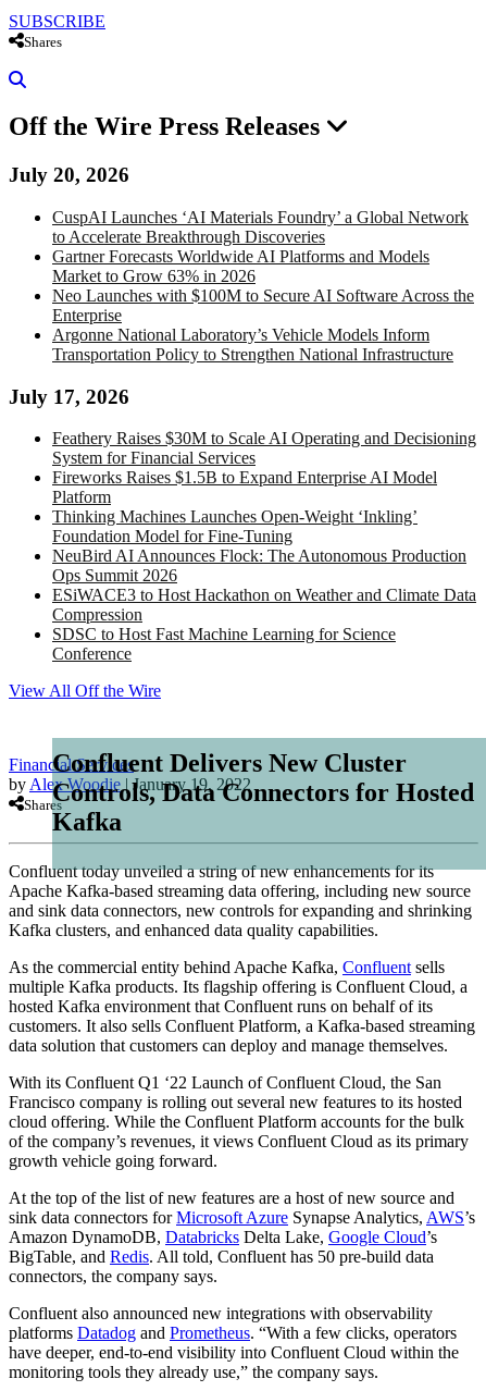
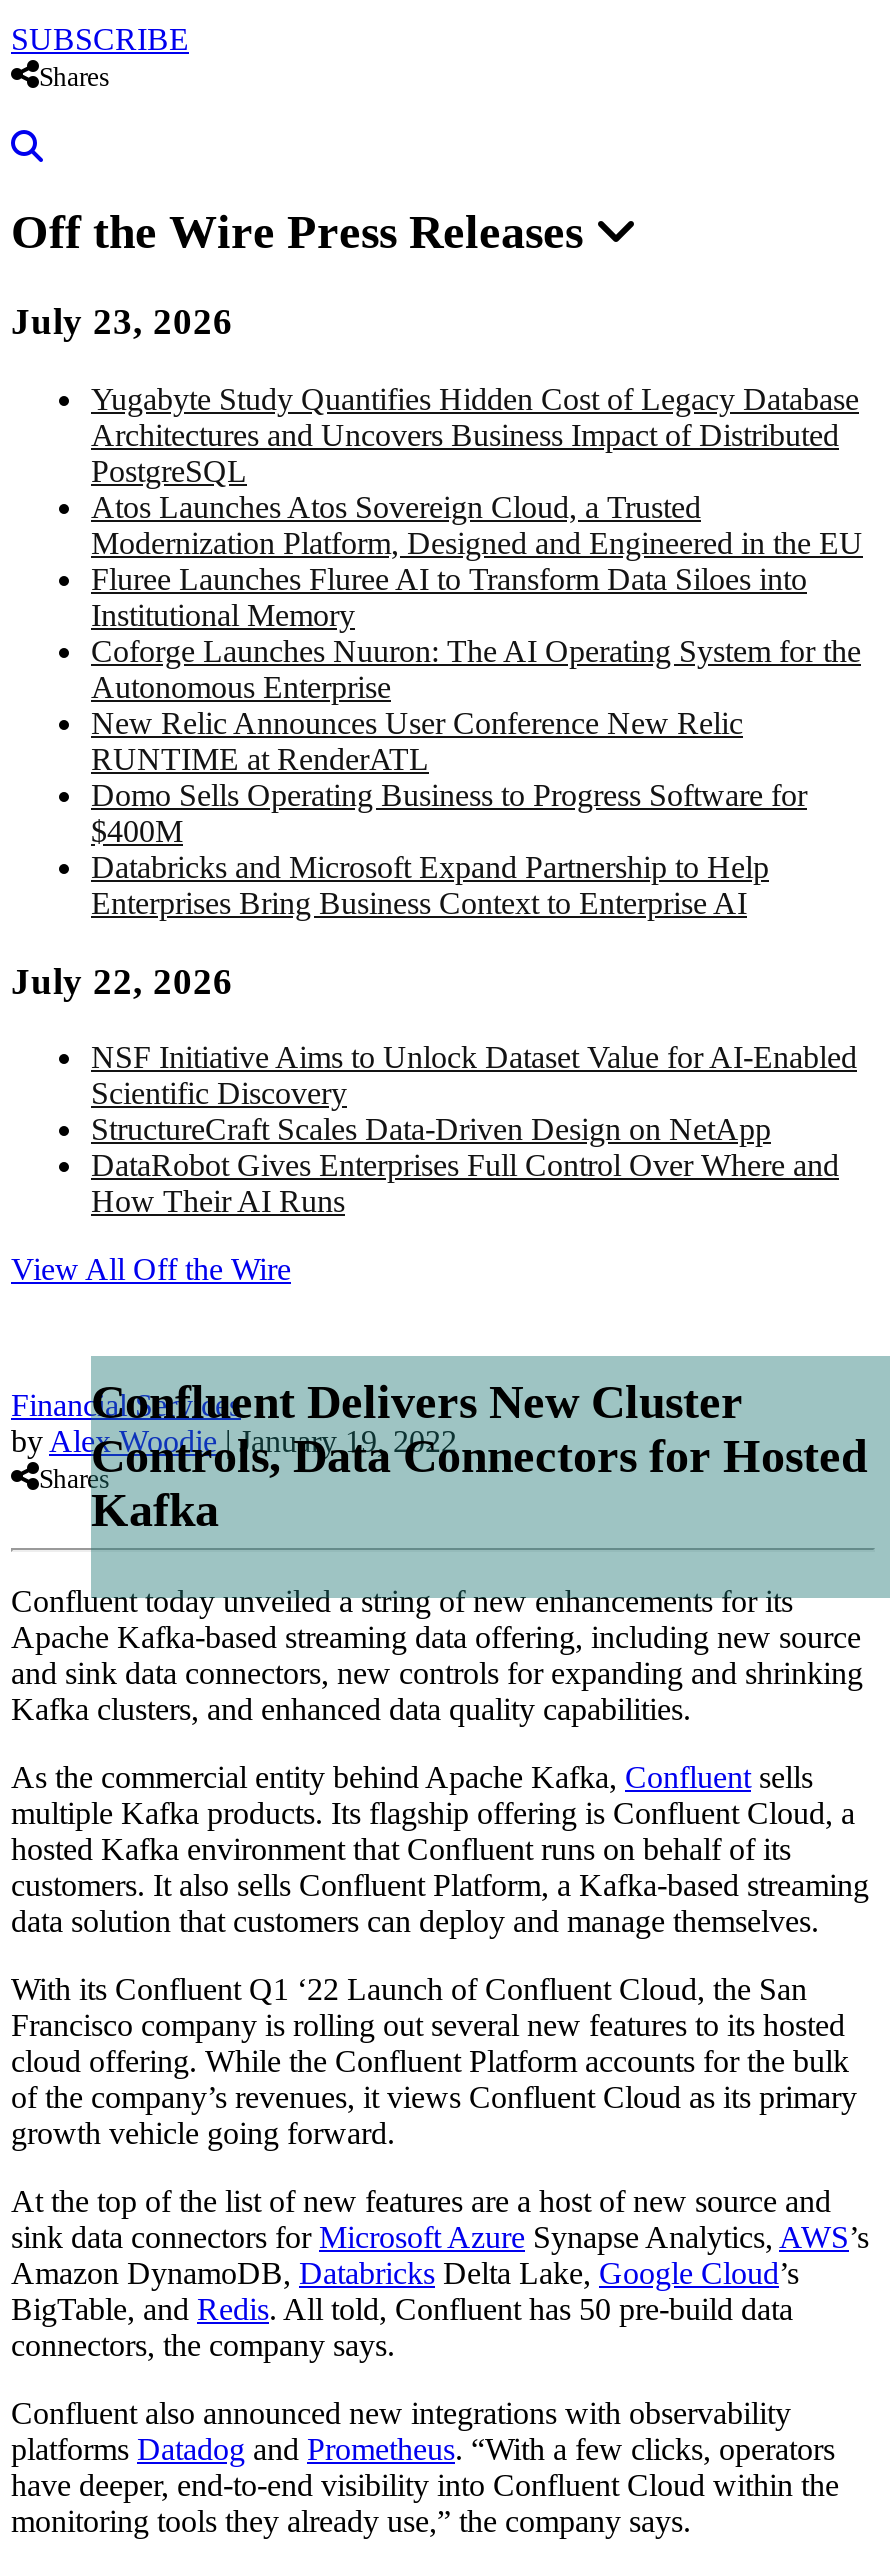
[9,163,129,186] July 20, 2026 -> [11,300,233,342] July 23, 2026
[52,208,474,364] CuspAI Launches ‘AI Materials Foundry’ a Global Network | to Accelerate Breakthrough Discoveries | Gartner Forecasts Worldwide AI Platforms and Models | Market to Grow 63% in 2026 | Neo Launches with $100M to Secure AI Software Across the | Enterprise | Argonne National Laboratory’s Vehicle Models Inform | Transportation Policy to Strengthen National Infrastructure -> [91,382,863,920] Yugabyte Study Quantifies Hidden Cost of Legacy Database | Architectures and Uncovers Business Impact of Distributed | PostgreSQL | Atos Launches Atos Sovereign Cloud, a Trusted | Modernization Platform, Designed and Engineered in the EU | Fluree Launches Fluree AI to Transform Data Siloes into | Institutional Memory | Coforge Launches Nuuron: The AI Operating System for the | Autonomous Enterprise | New Relic Announces User Conference New Relic | RUNTIME at RenderATL | Domo Sells Operating Business to Progress Software for | $400M | Databricks and Microsoft Expand Partnership to Help | Enterprises Bring Business Context to Enterprise AI
[9,385,129,408] July 17, 2026 -> [11,959,233,1001] July 22, 2026
[52,429,476,663] Feathery Raises $30M to Scale AI Operating and Decisioning | System for Financial Services | Fireworks Raises $1.5B to Expand Enterprise AI Model | Platform | Thinking Machines Launches Open-Weight ‘Inkling’ | Foundation Model for Fine-Tuning | NeuBird AI Announces Flock: The Autonomous Production | Ops Summit 2026 | ESiWACE3 to Host Hackathon on Weather and Climate Data | Compression | SDSC to Host Fast Machine Learning for Science | Conference -> [91,1041,857,1219] NSF Initiative Aims to Unlock Dataset Value for AI-Enabled | Scientific Discovery | StructureCraft Scales Data-Driven Design on NetApp | DataRobot Gives Enterprises Full Control Over Where and | How Their AI Runs

